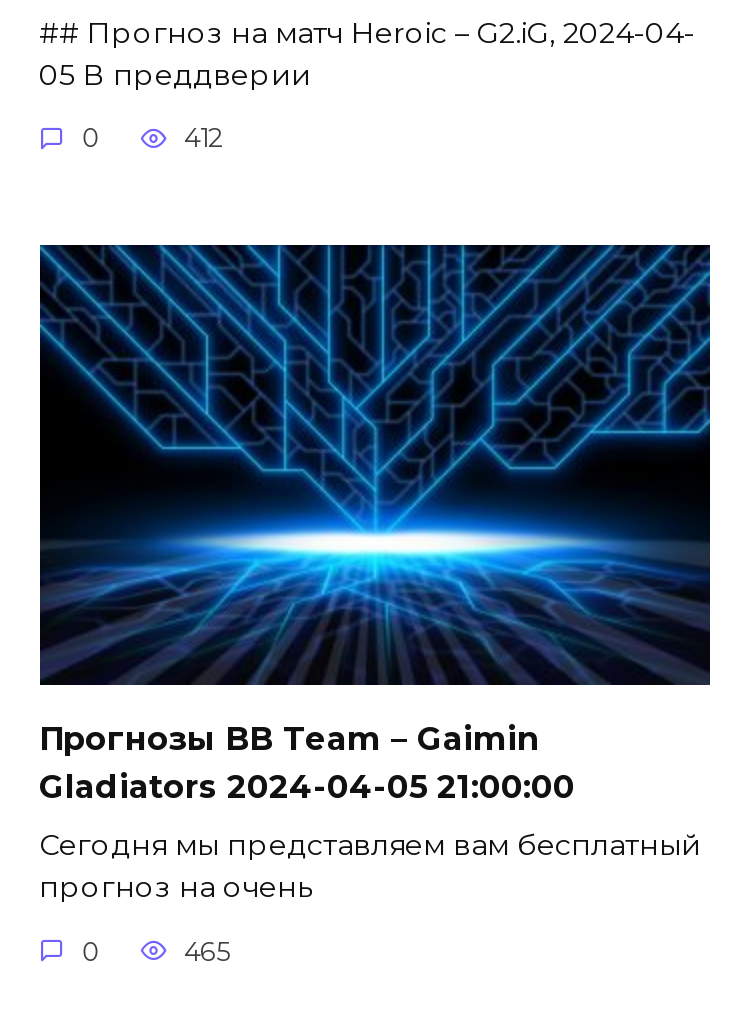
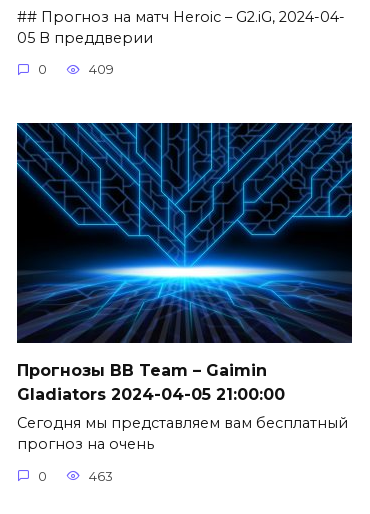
[184,123,222,153] 412 -> [89,62,114,77] 409
[184,937,230,967] 465 -> [89,469,113,484] 463

